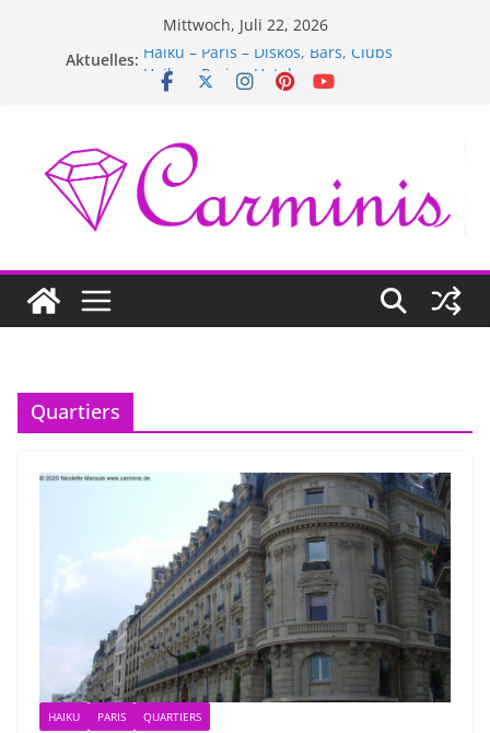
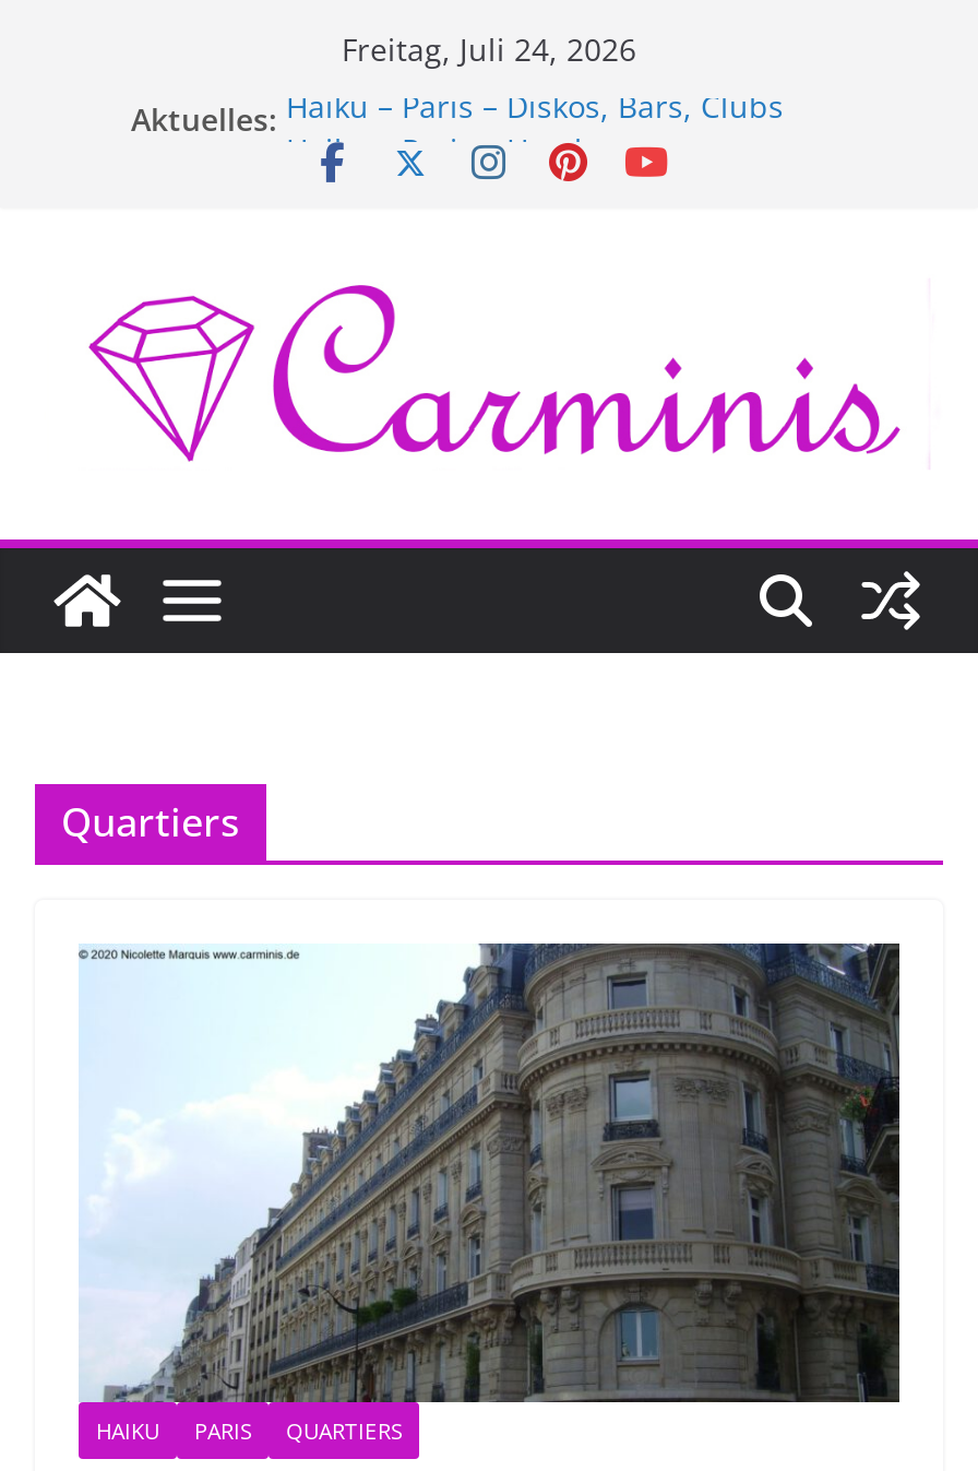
[162,14,328,35] Mittwoch, Juli 22, 2026 -> [342,28,636,70] Freitag, Juli 24, 2026

